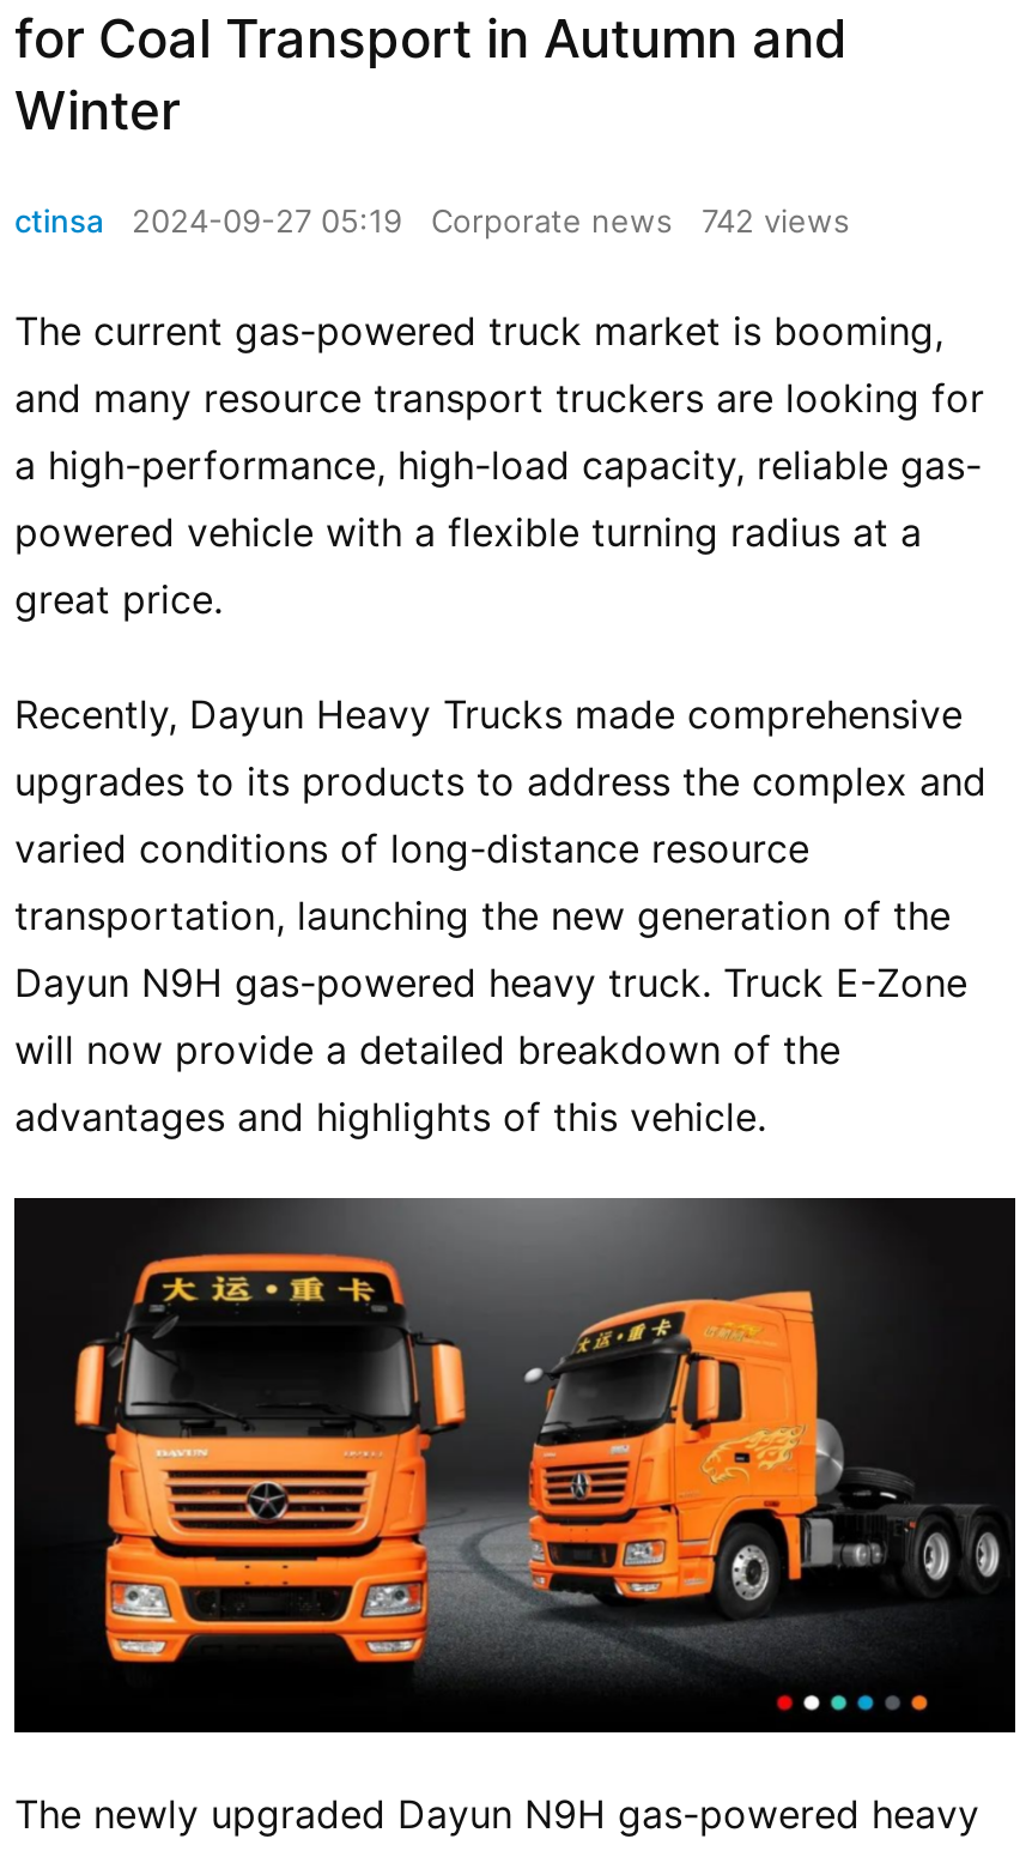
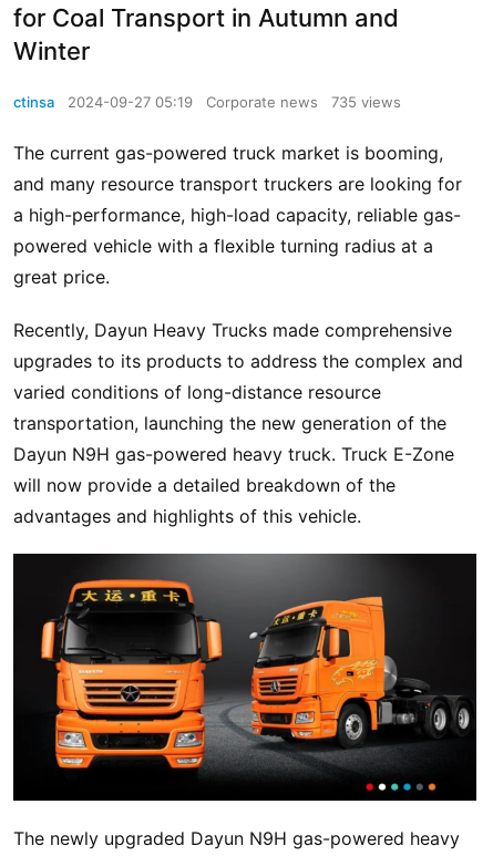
[14,201,850,240] ctinsa 2024-09-27 05:19 Corporate news 742 views -> [13,93,401,111] ctinsa 2024-09-27 05:19 Corporate news 735 views

